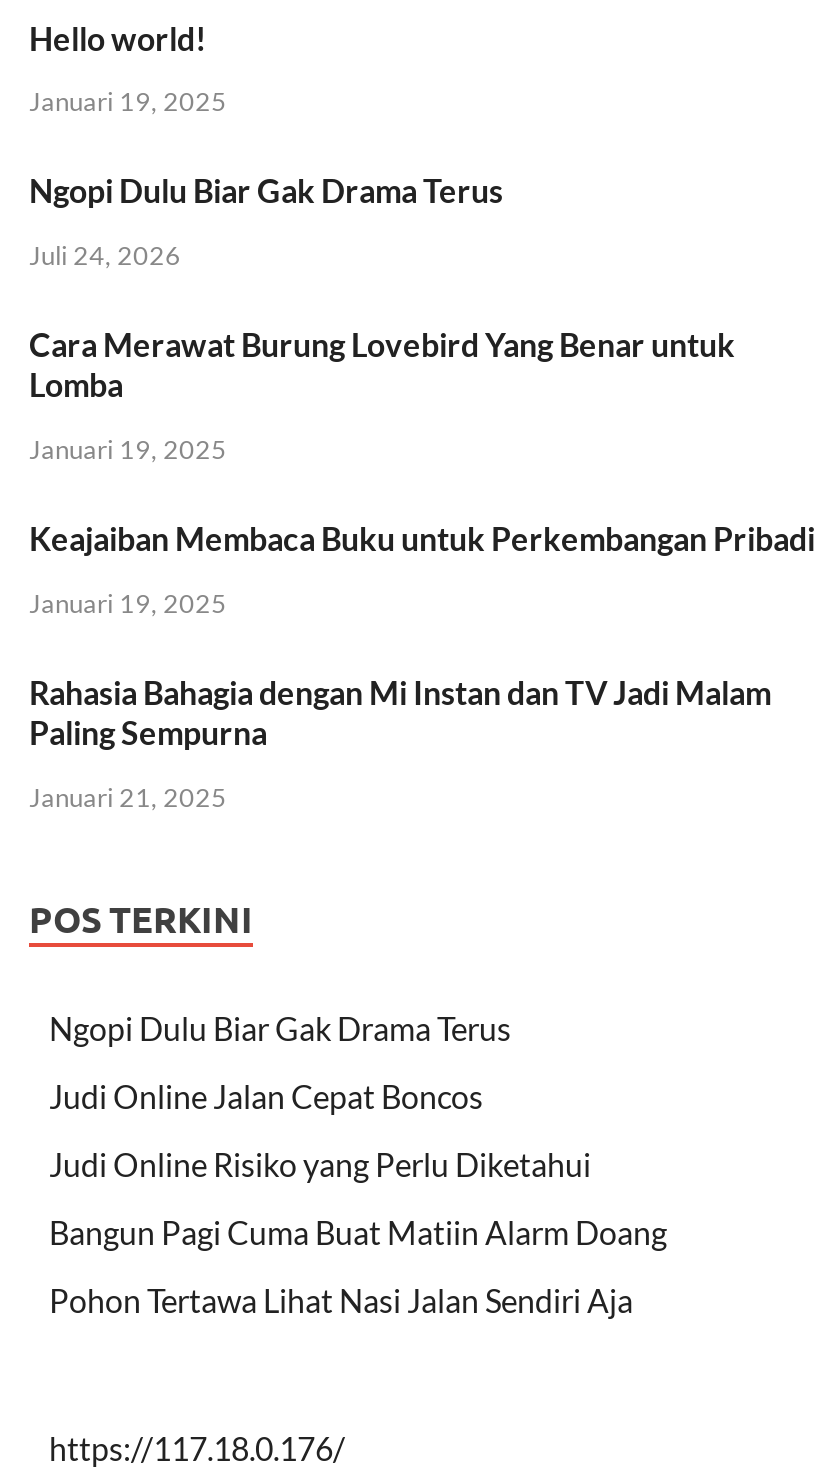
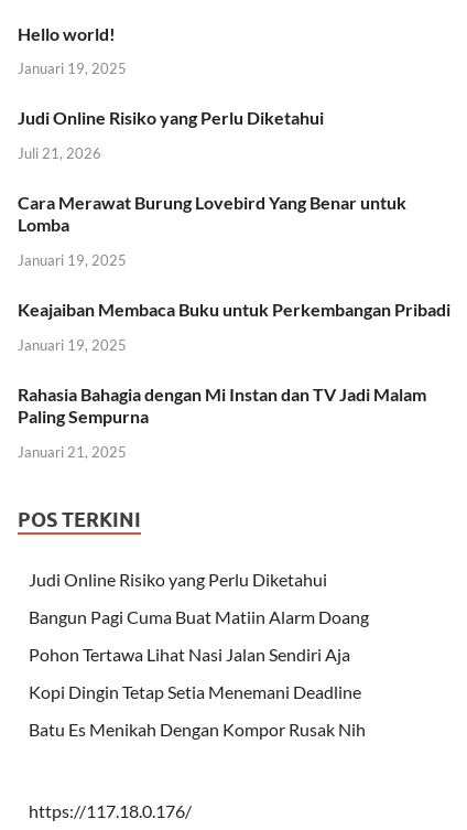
[29,172,503,210] Ngopi Dulu Biar Gak Drama Terus -> [18,107,324,128] Judi Online Risiko yang Perlu Diketahui
[29,239,181,271] Juli 24, 2026 -> [18,145,101,162] Juli 21, 2026
[49,1008,511,1114] Ngopi Dulu Biar Gak Drama Terus | Judi Online Jalan Cepat Boncos -> none
moved [49,1144,667,1318] -> [29,568,369,664]: Judi Online Risiko yang Perlu Diketahui | Bangun Pagi Cuma Buat Matiin Alarm Doang | Pohon Tertawa Lihat Nasi Jalan Sendiri Aja
none -> [29,681,366,739] Kopi Dingin Tetap Setia Menemani Deadline | Batu Es Menikah Dengan Kompor Rusak Nih

